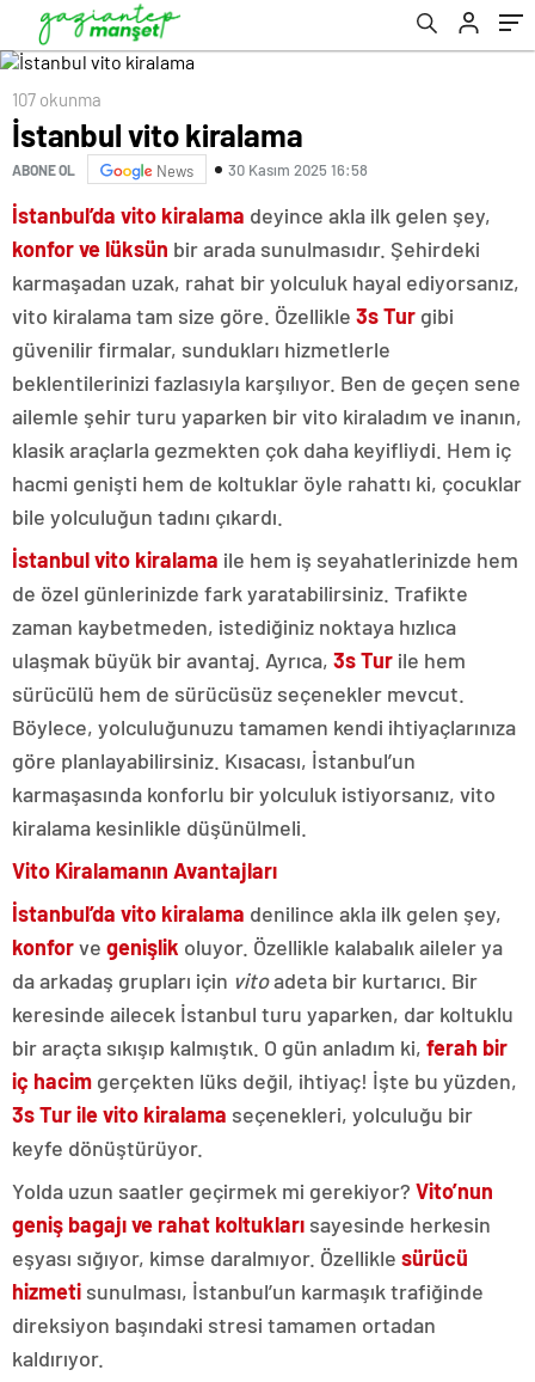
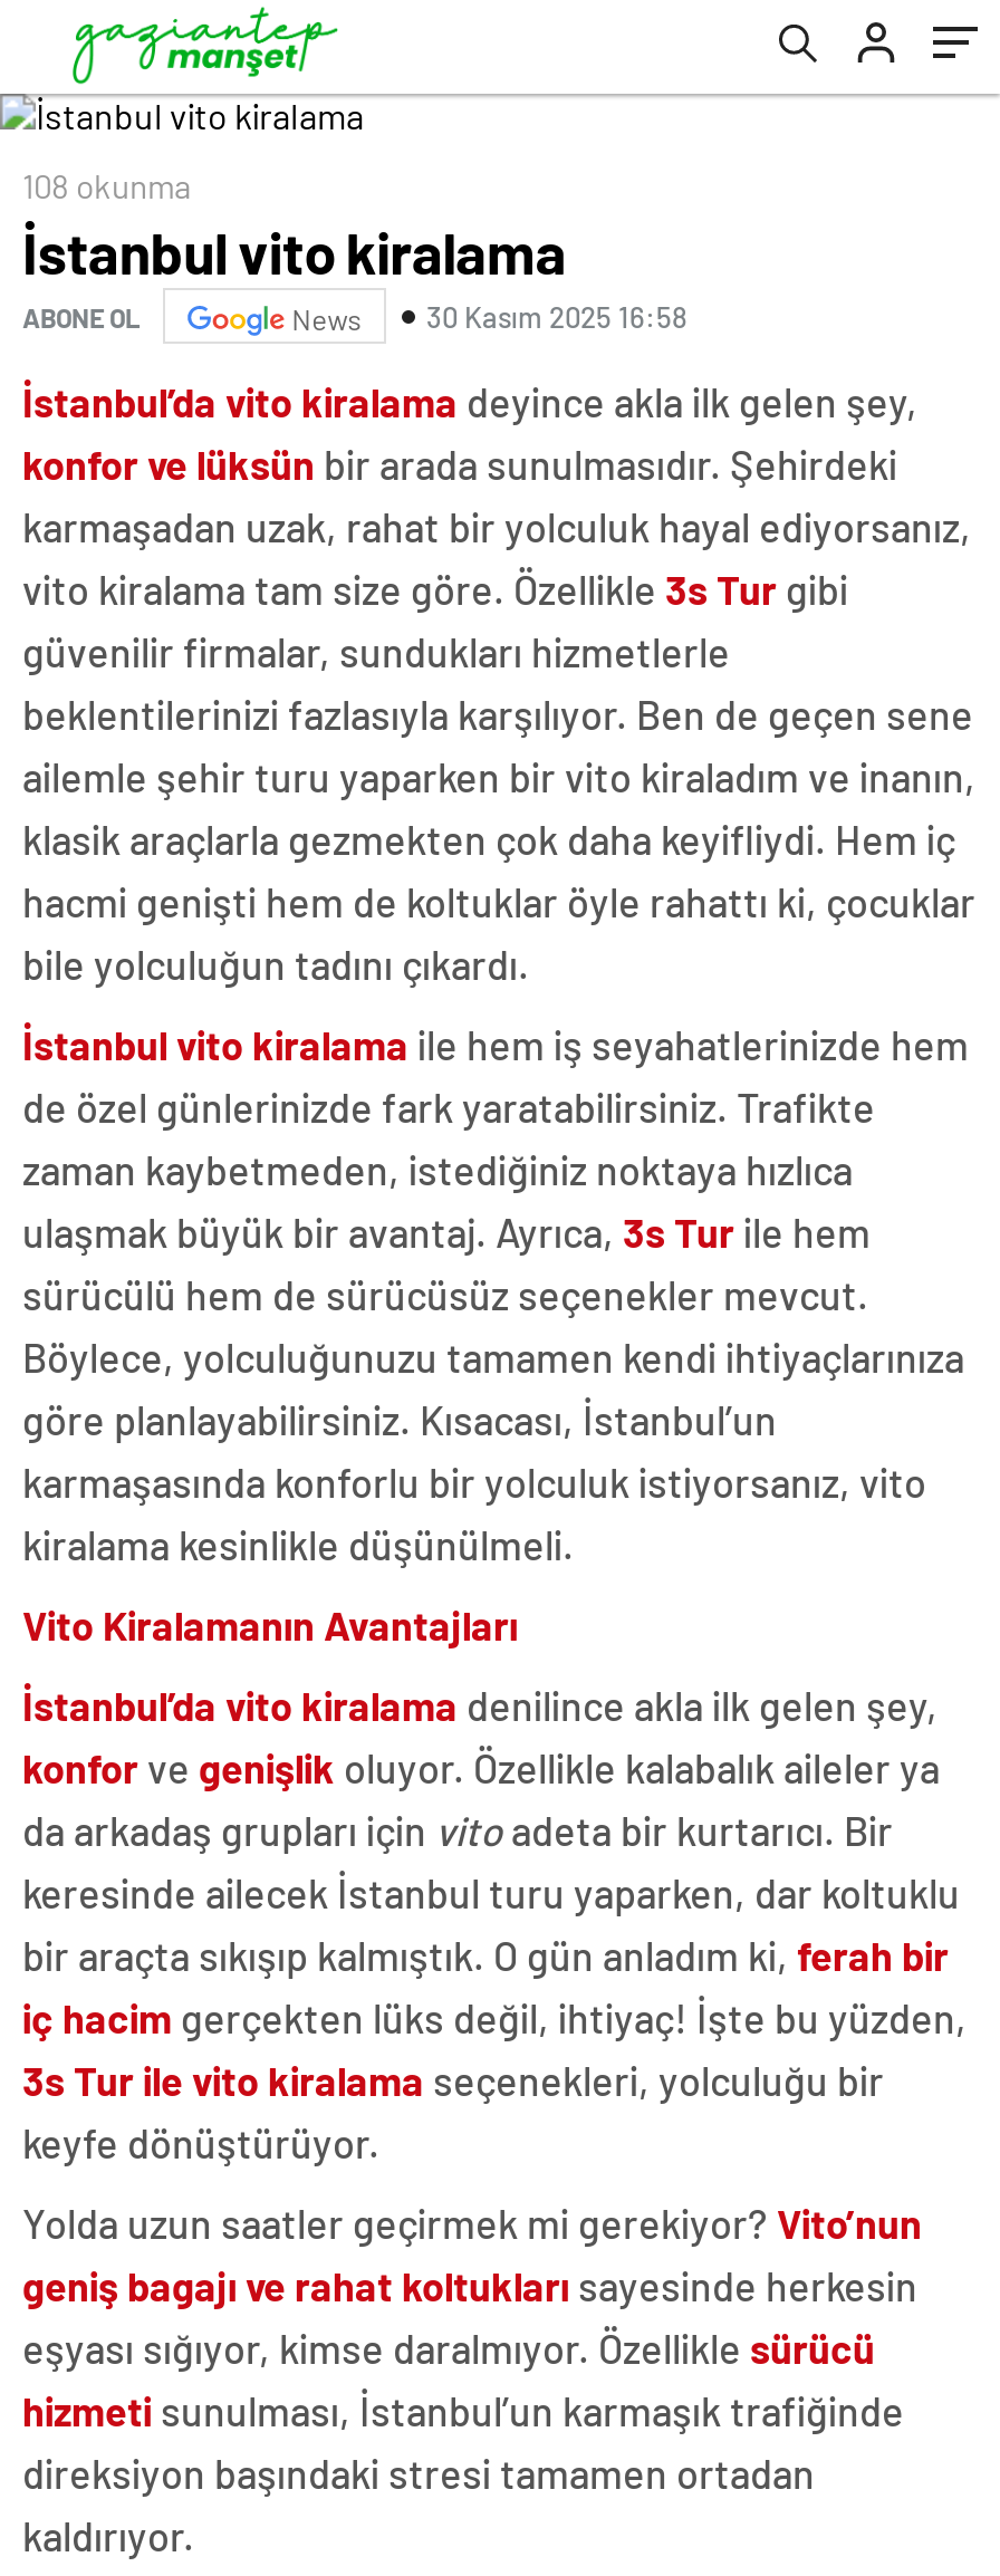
[12,88,102,110] 107 okunma -> [22,165,192,205] 108 okunma

